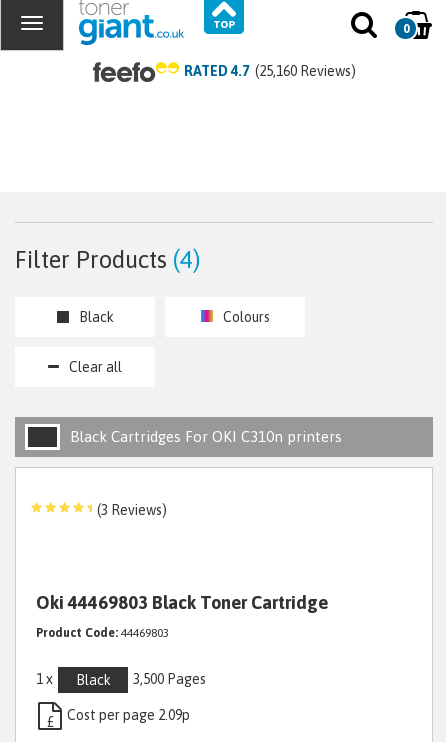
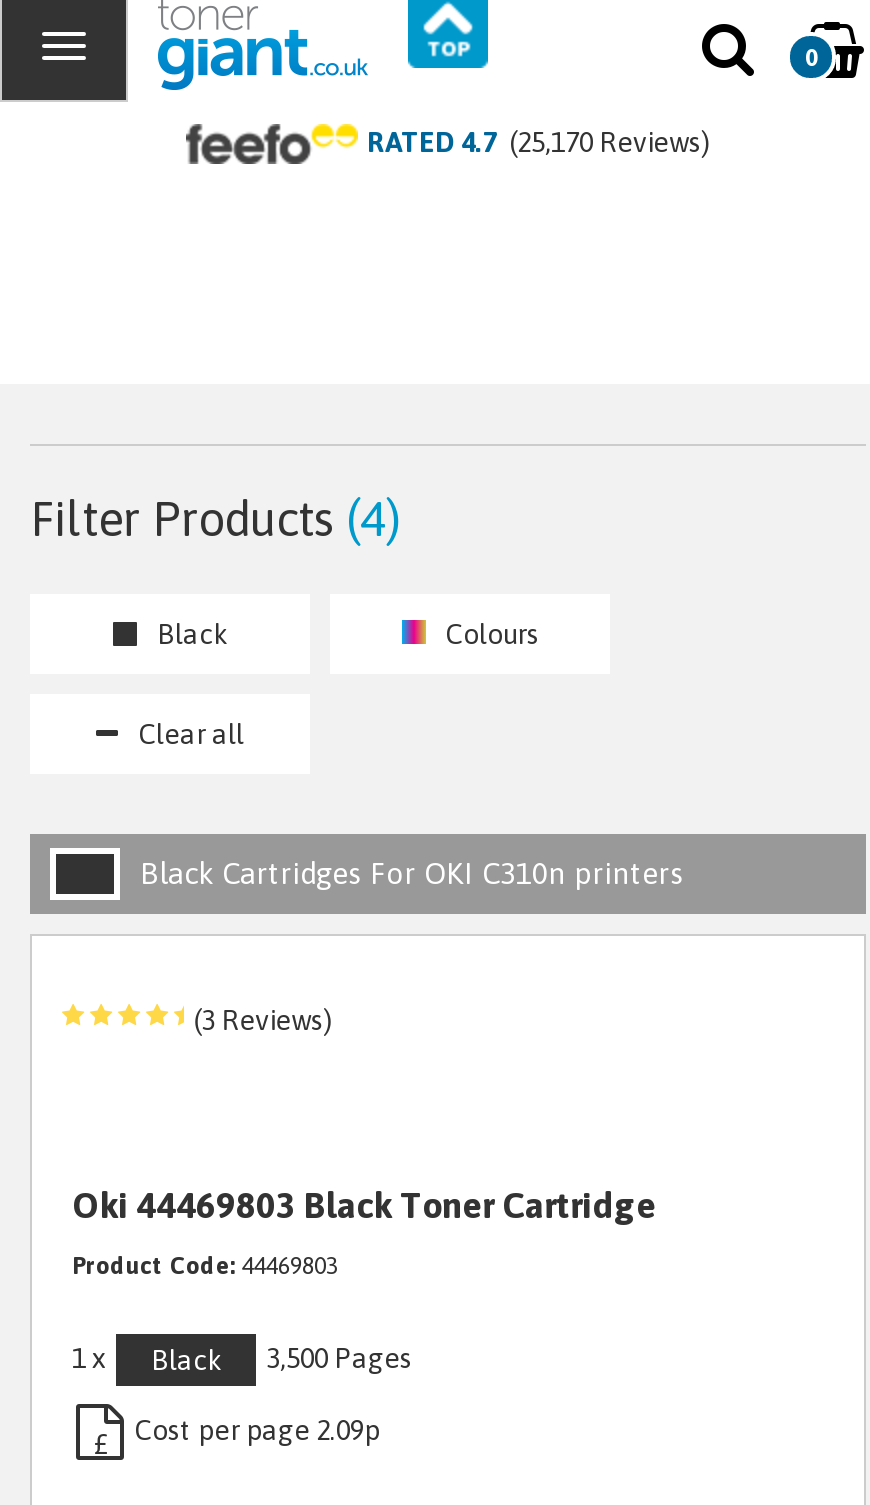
[183,63,355,79] RATED 4.7 (25,160 Reviews) -> [367,126,711,158] RATED 4.7 (25,170 Reviews)

